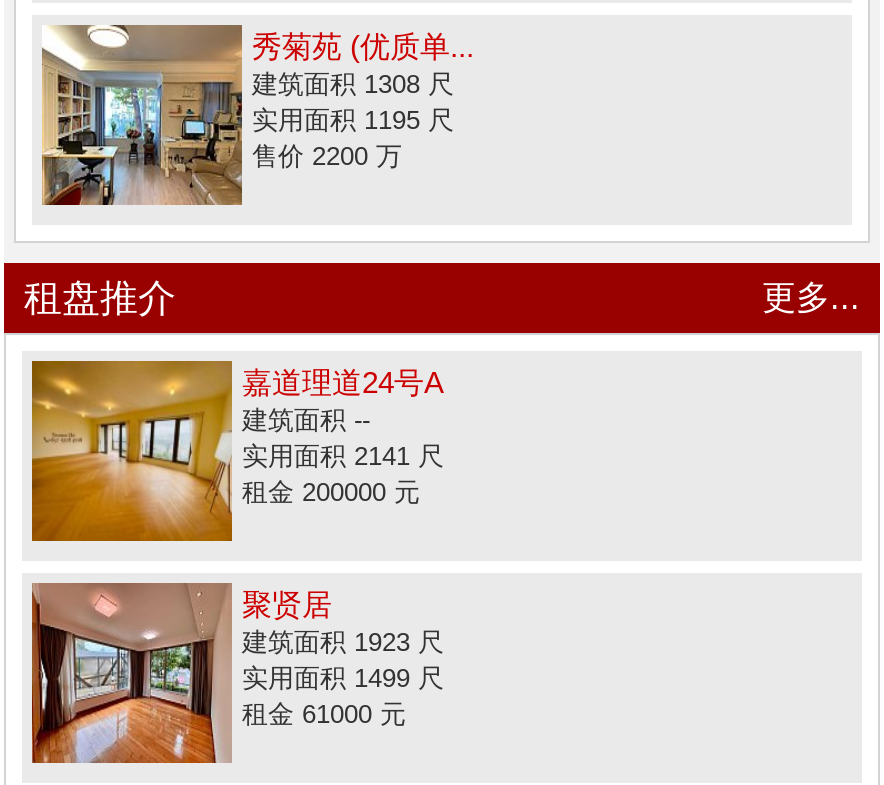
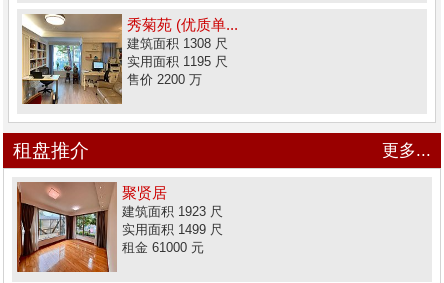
[32,361,444,543] [image] | 嘉道理道24号A | 建筑面积 -- | 实用面积 2141 尺 | 租金 200000 元 -> none

